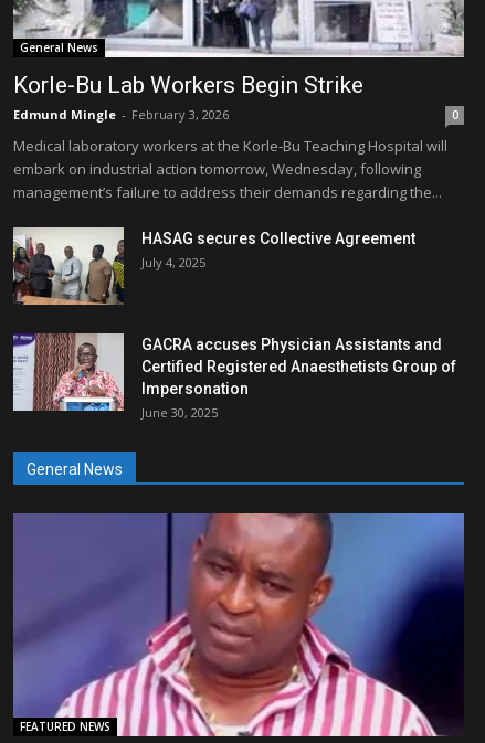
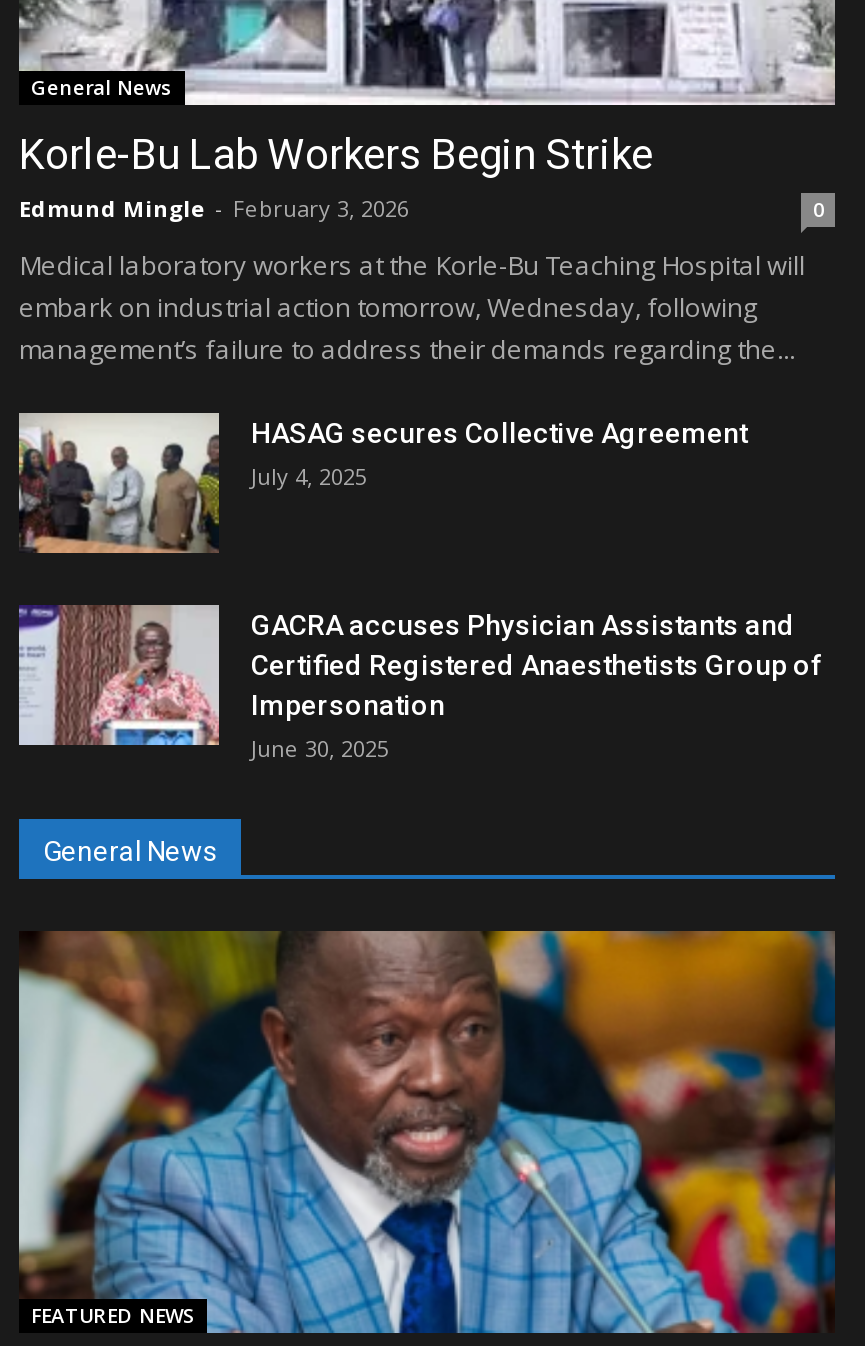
[12,512,465,737] [image] -> [17,930,837,1334] [image]

